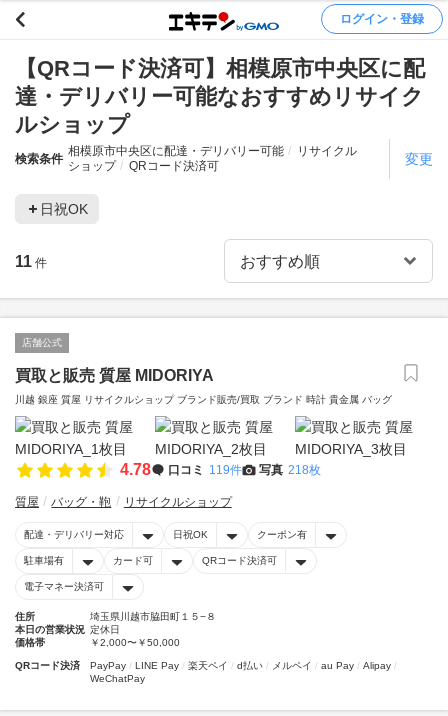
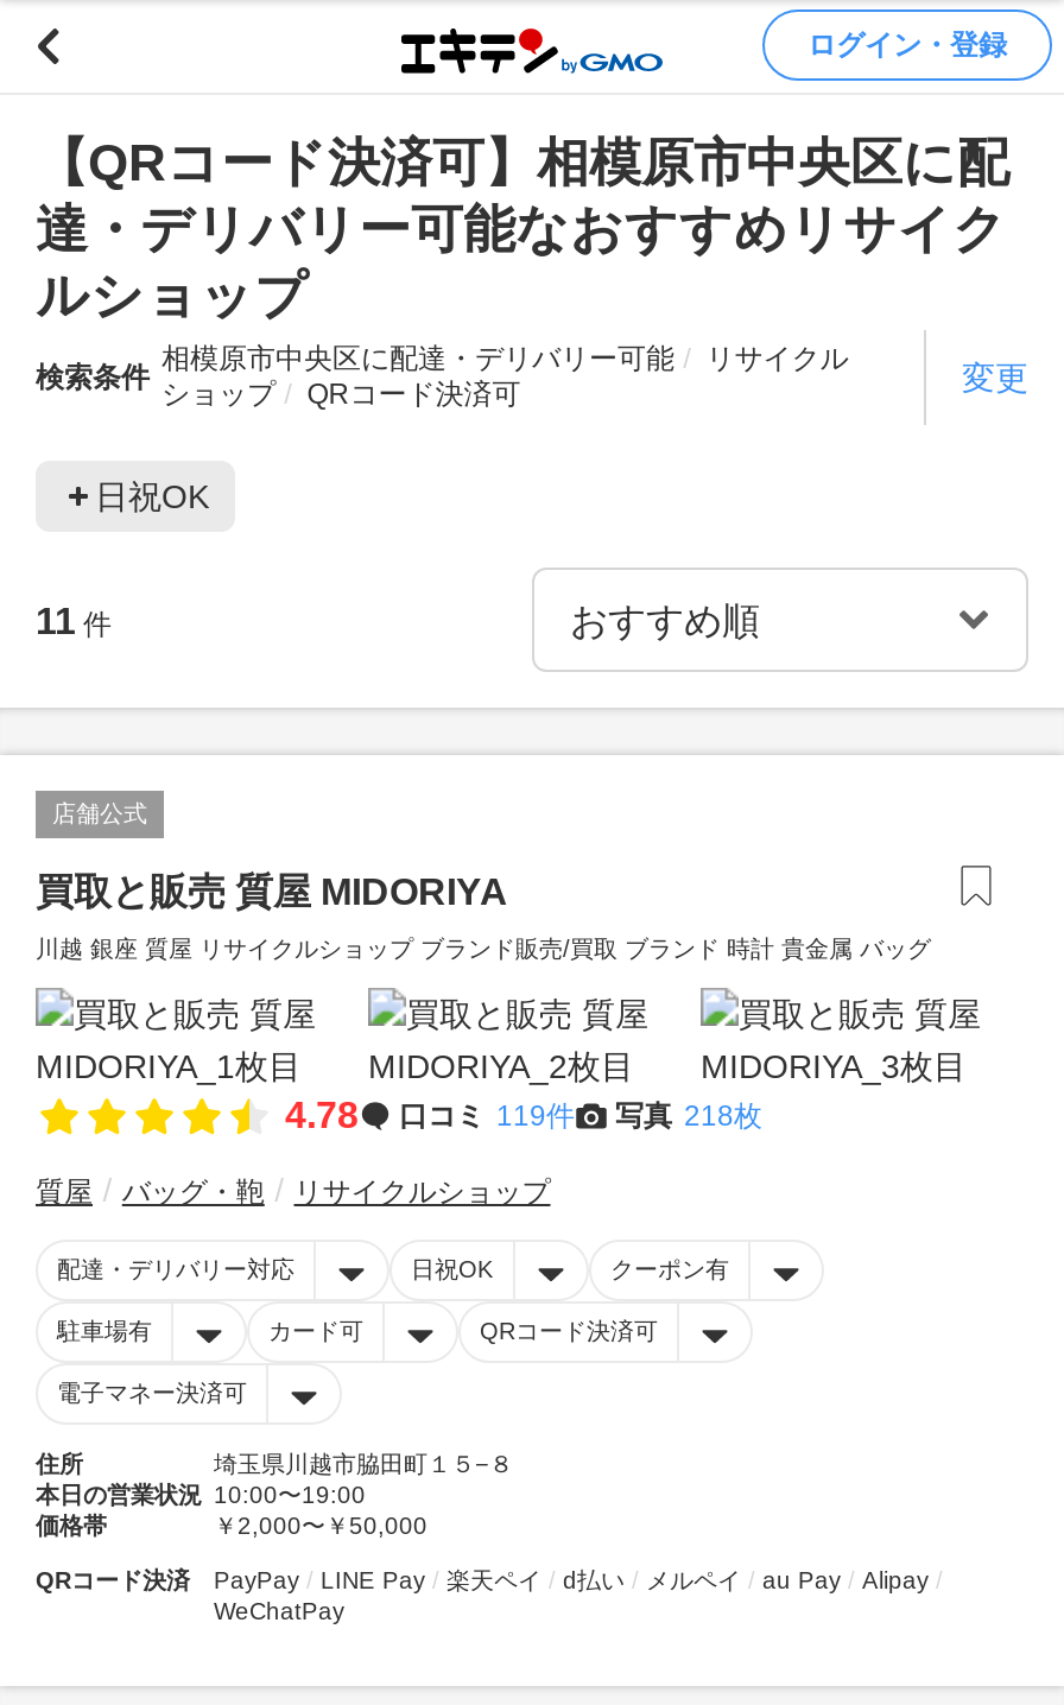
[15,624,120,635] 本日の営業状況 定休日 -> [36,1482,366,1508] 本日の営業状況 10:00〜19:00

